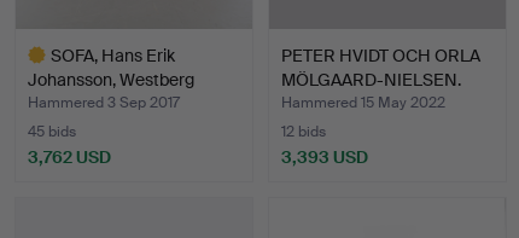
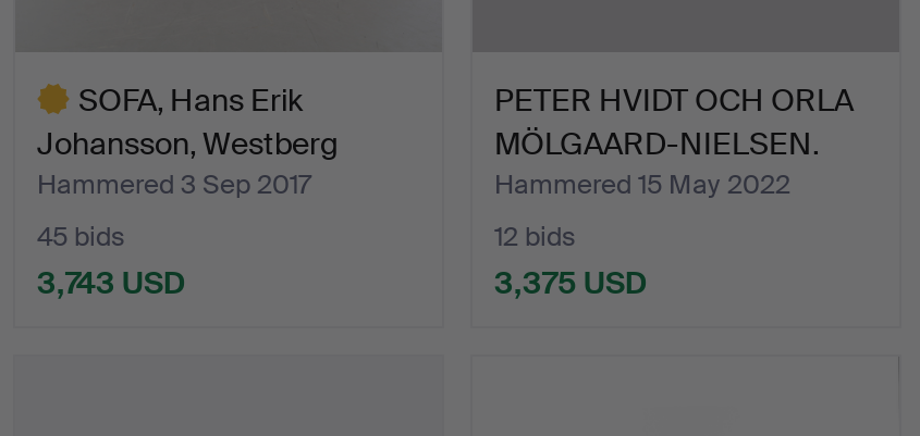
[28,146,111,168] 3,762 USD -> [37,262,185,302] 3,743 USD
[281,146,368,168] 3,393 USD -> [494,262,647,302] 3,375 USD

